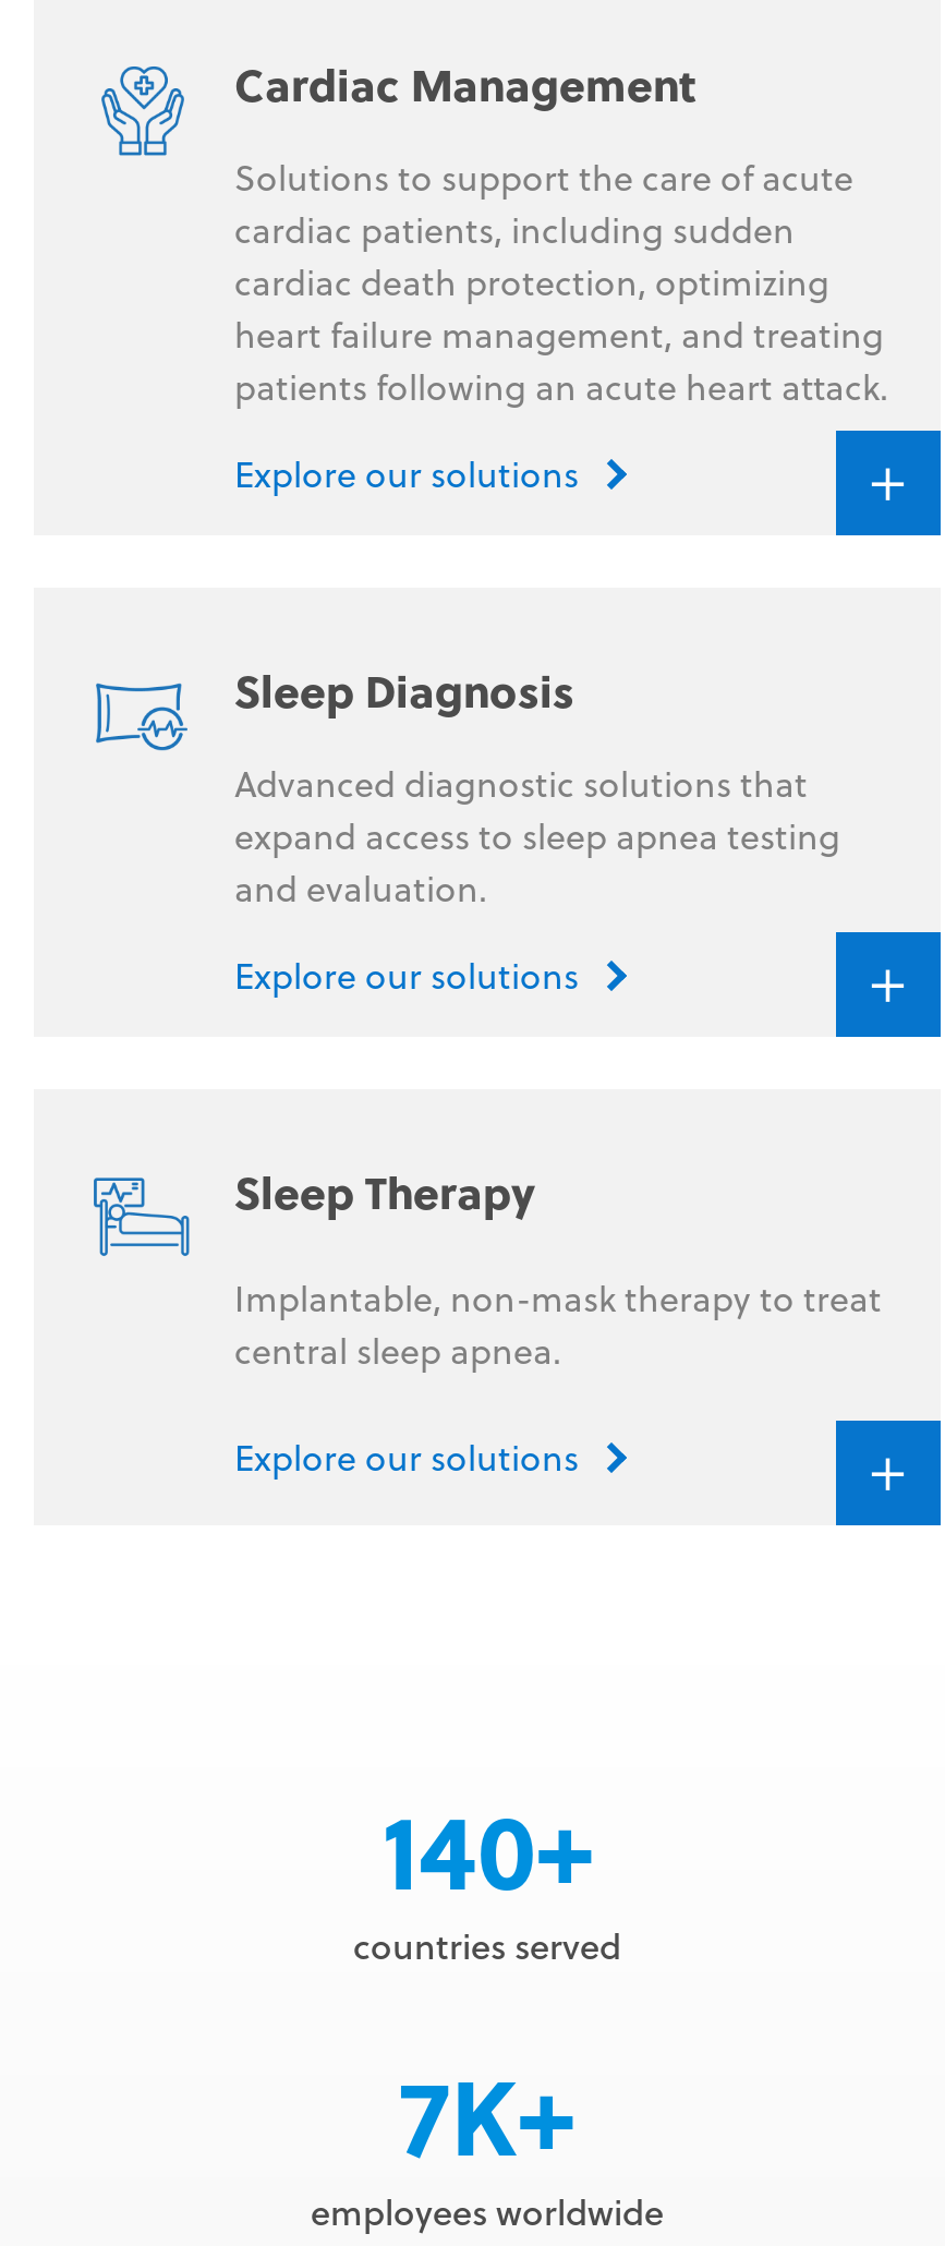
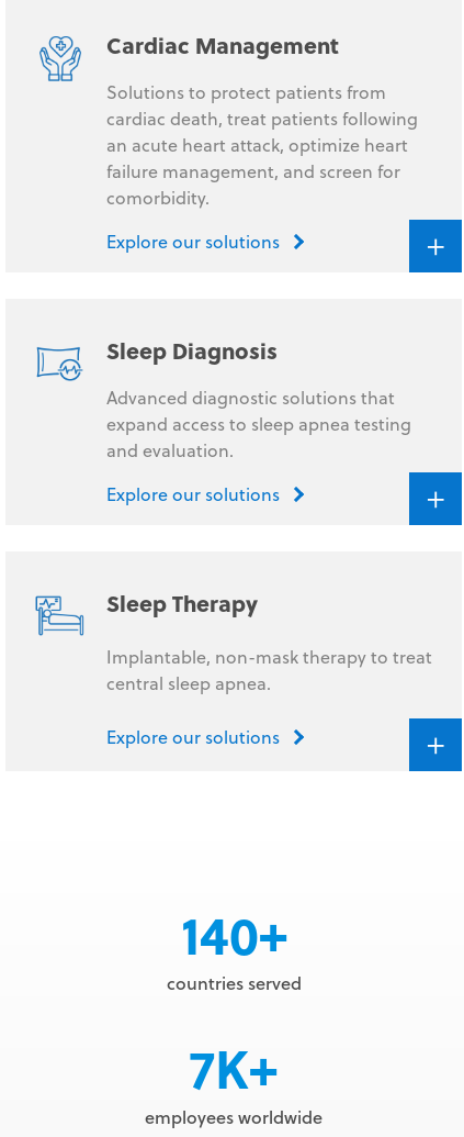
[234,153,888,410] Solutions to support the care of acute | cardiac patients, including sudden | cardiac death protection, optimizing | heart failure management, and treating | patients following an acute heart attack. -> [106,80,418,209] Solutions to protect patients from | cardiac death, treat patients following | an acute heart attack, optimize heart | failure management, and screen for | comorbidity.

